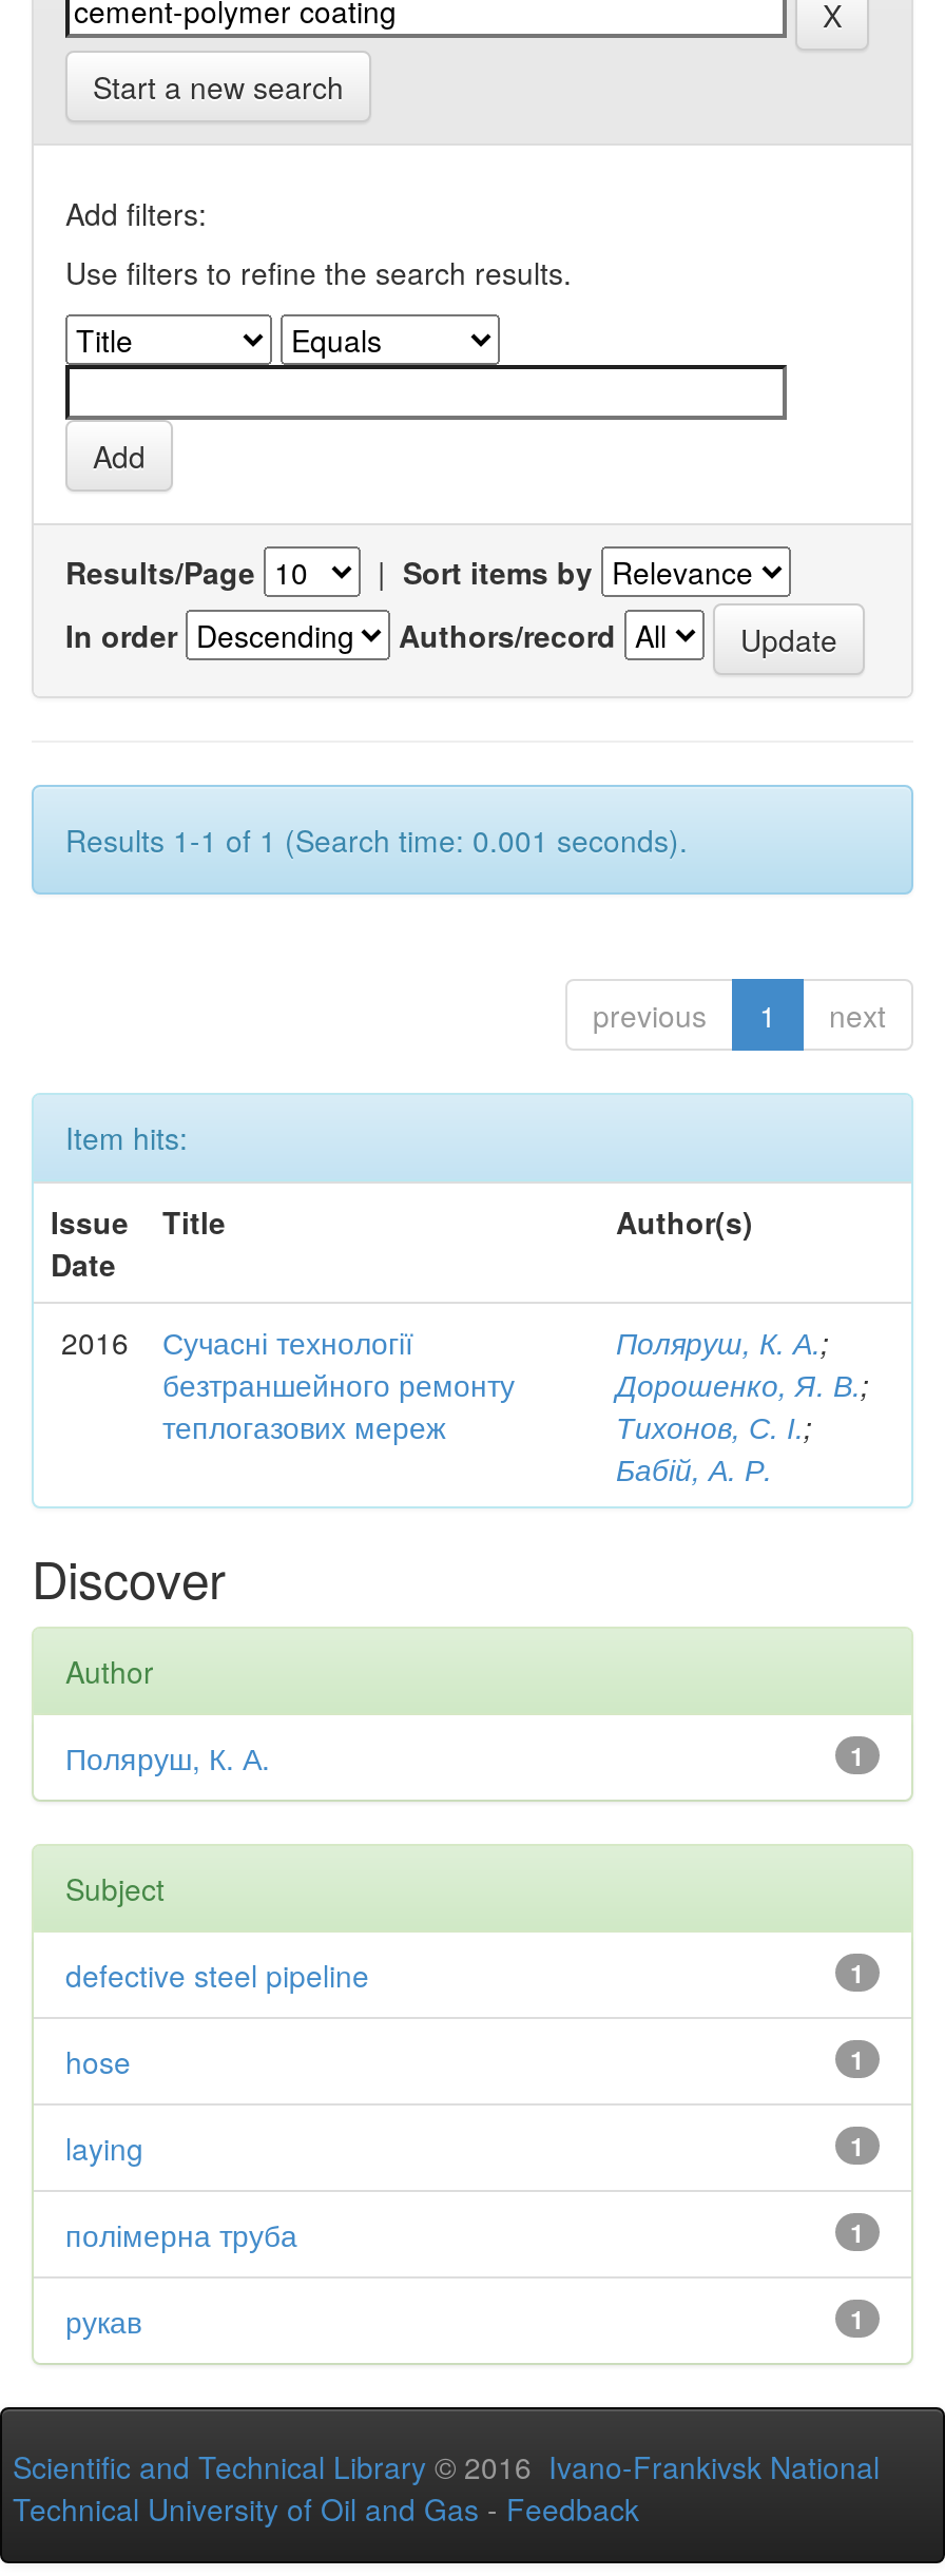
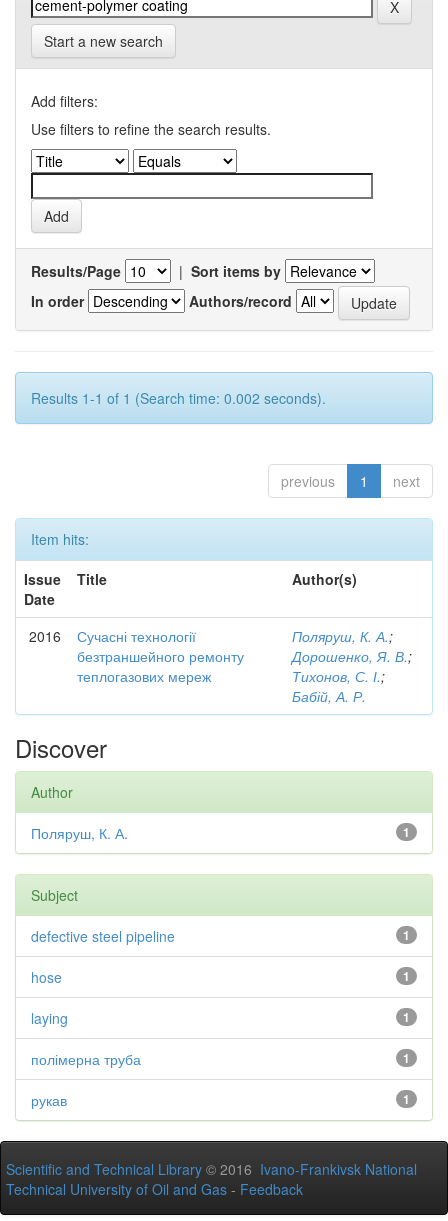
[65,819,688,861] Results 1-1 of 1 (Search time: 0.001 seconds). -> [31,388,326,408] Results 1-1 of 1 (Search time: 0.002 seconds).

